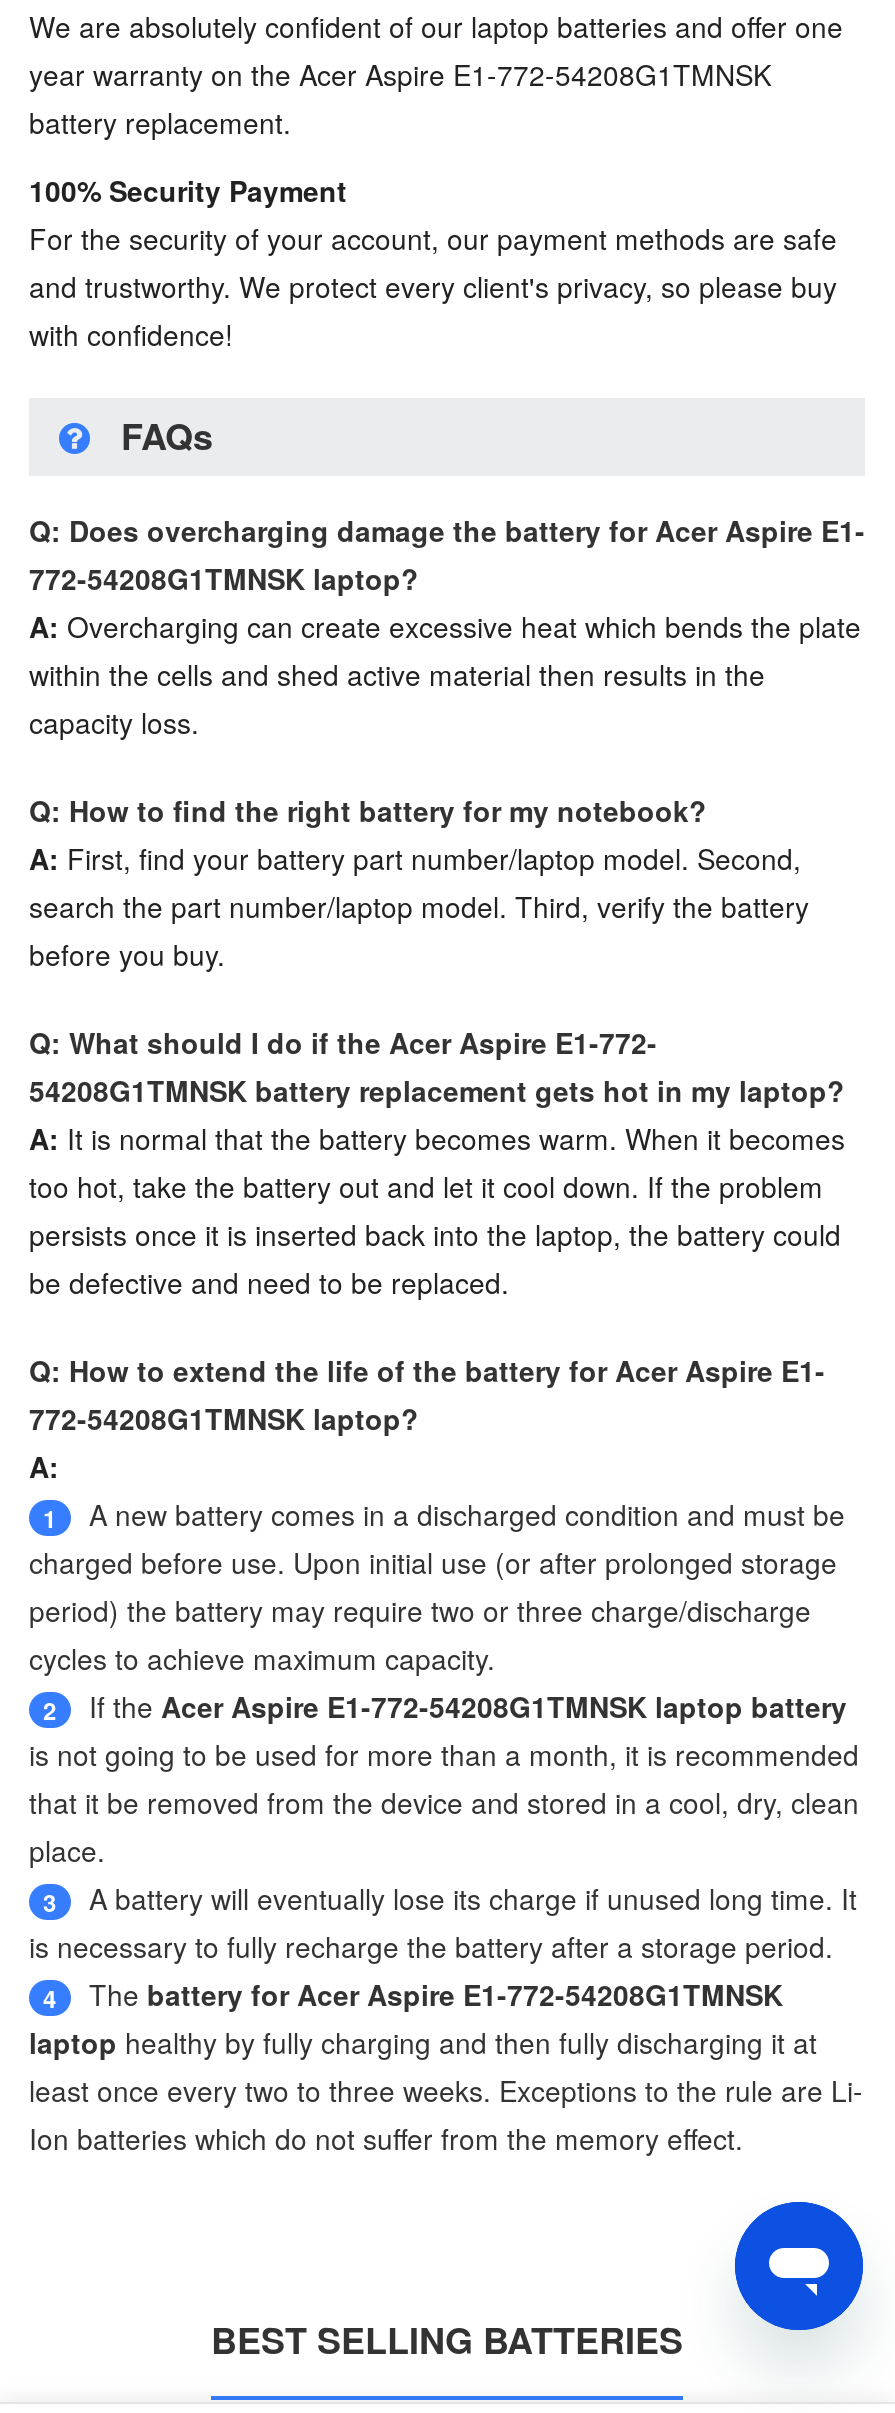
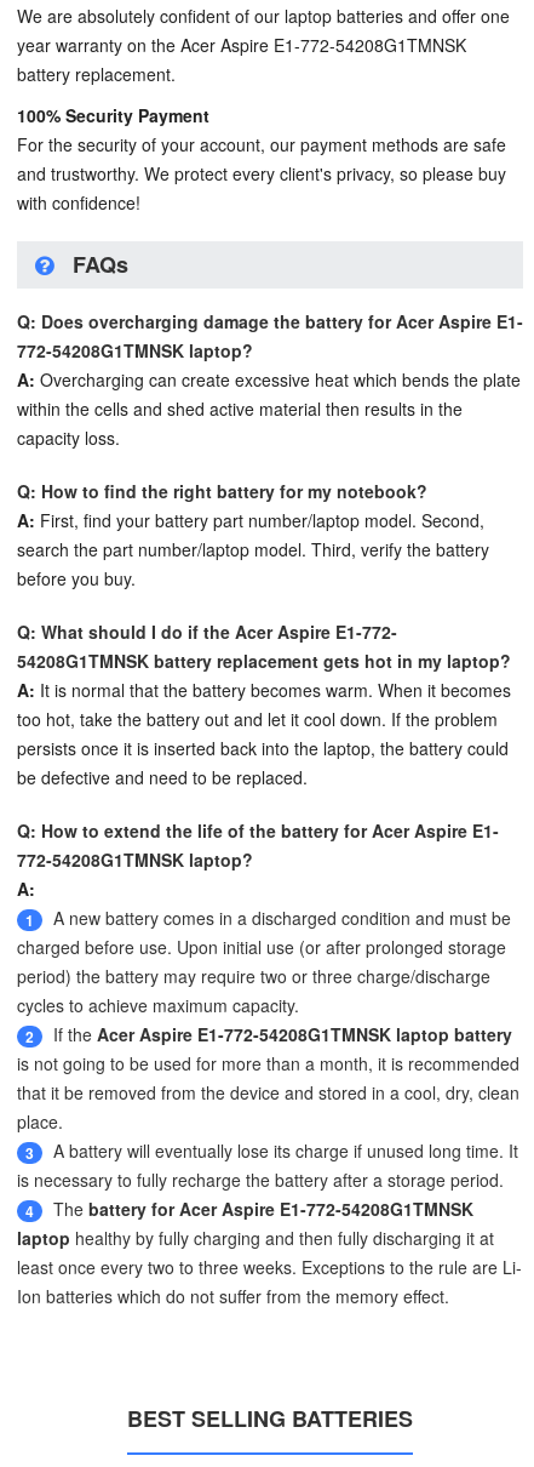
[731,2200,867,2358] [image] -> none

